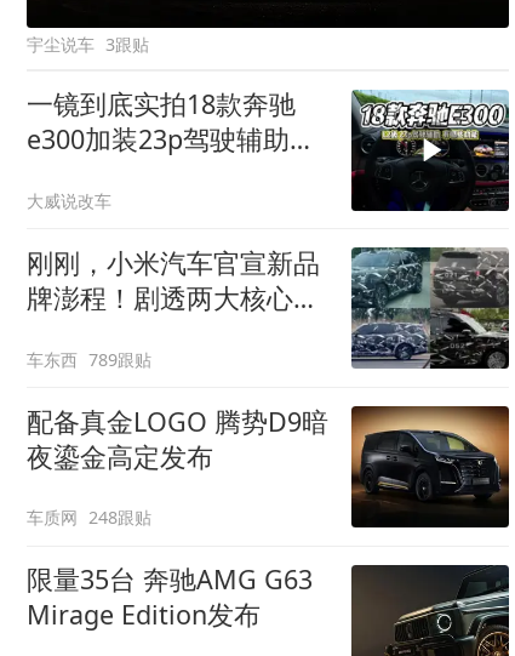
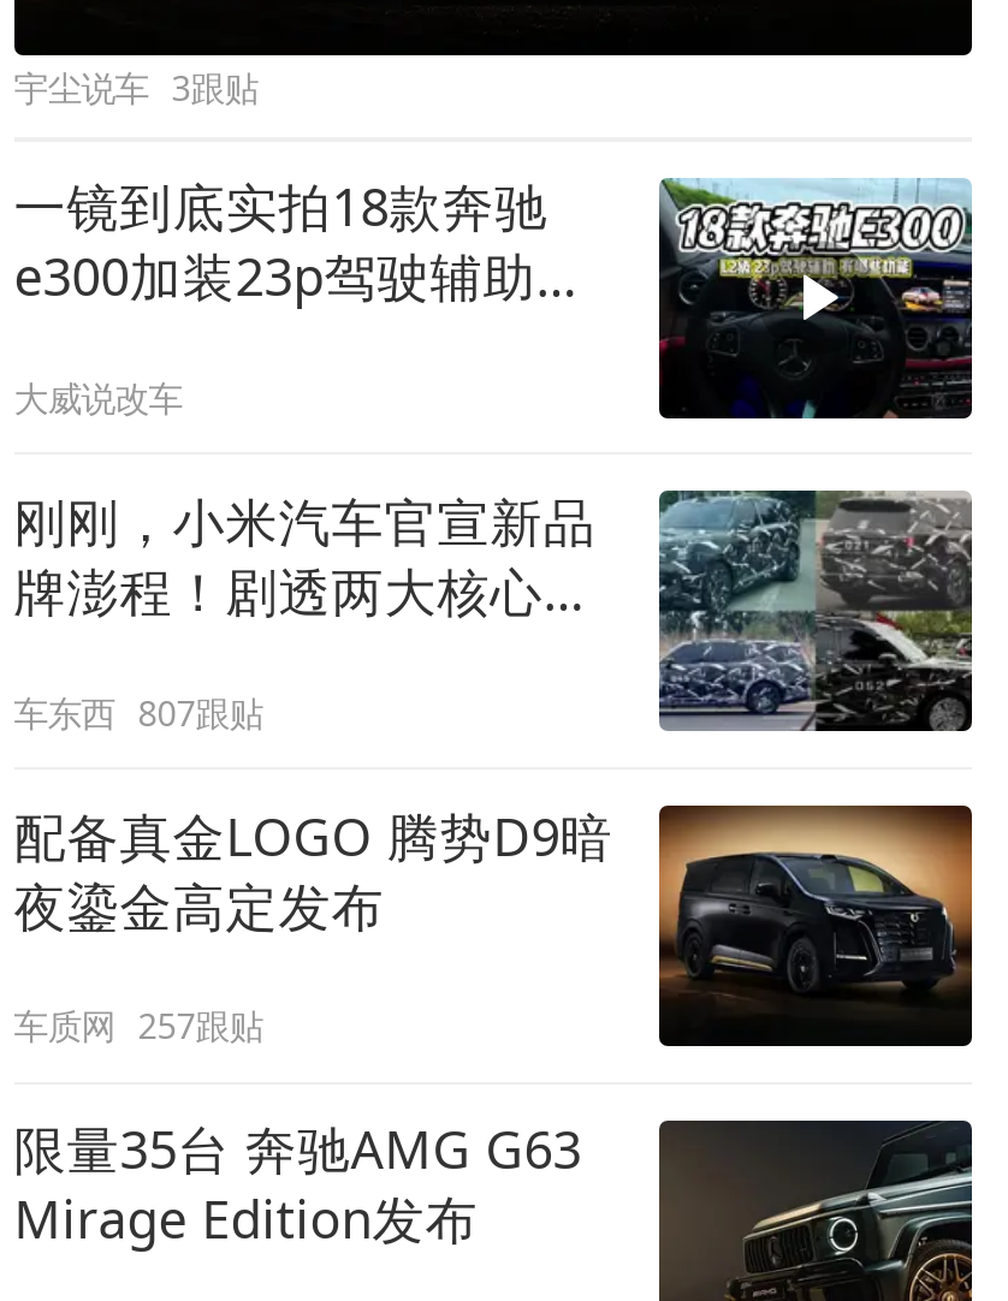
[26,347,152,370] 车东西 789跟贴 -> [14,689,263,735] 车东西 807跟贴
[26,506,152,529] 车质网 248跟贴 -> [14,1003,263,1049] 车质网 257跟贴

